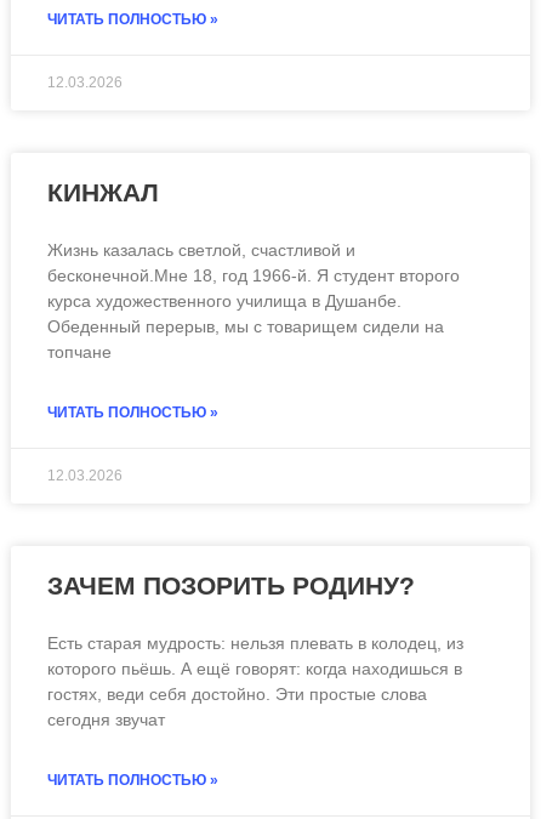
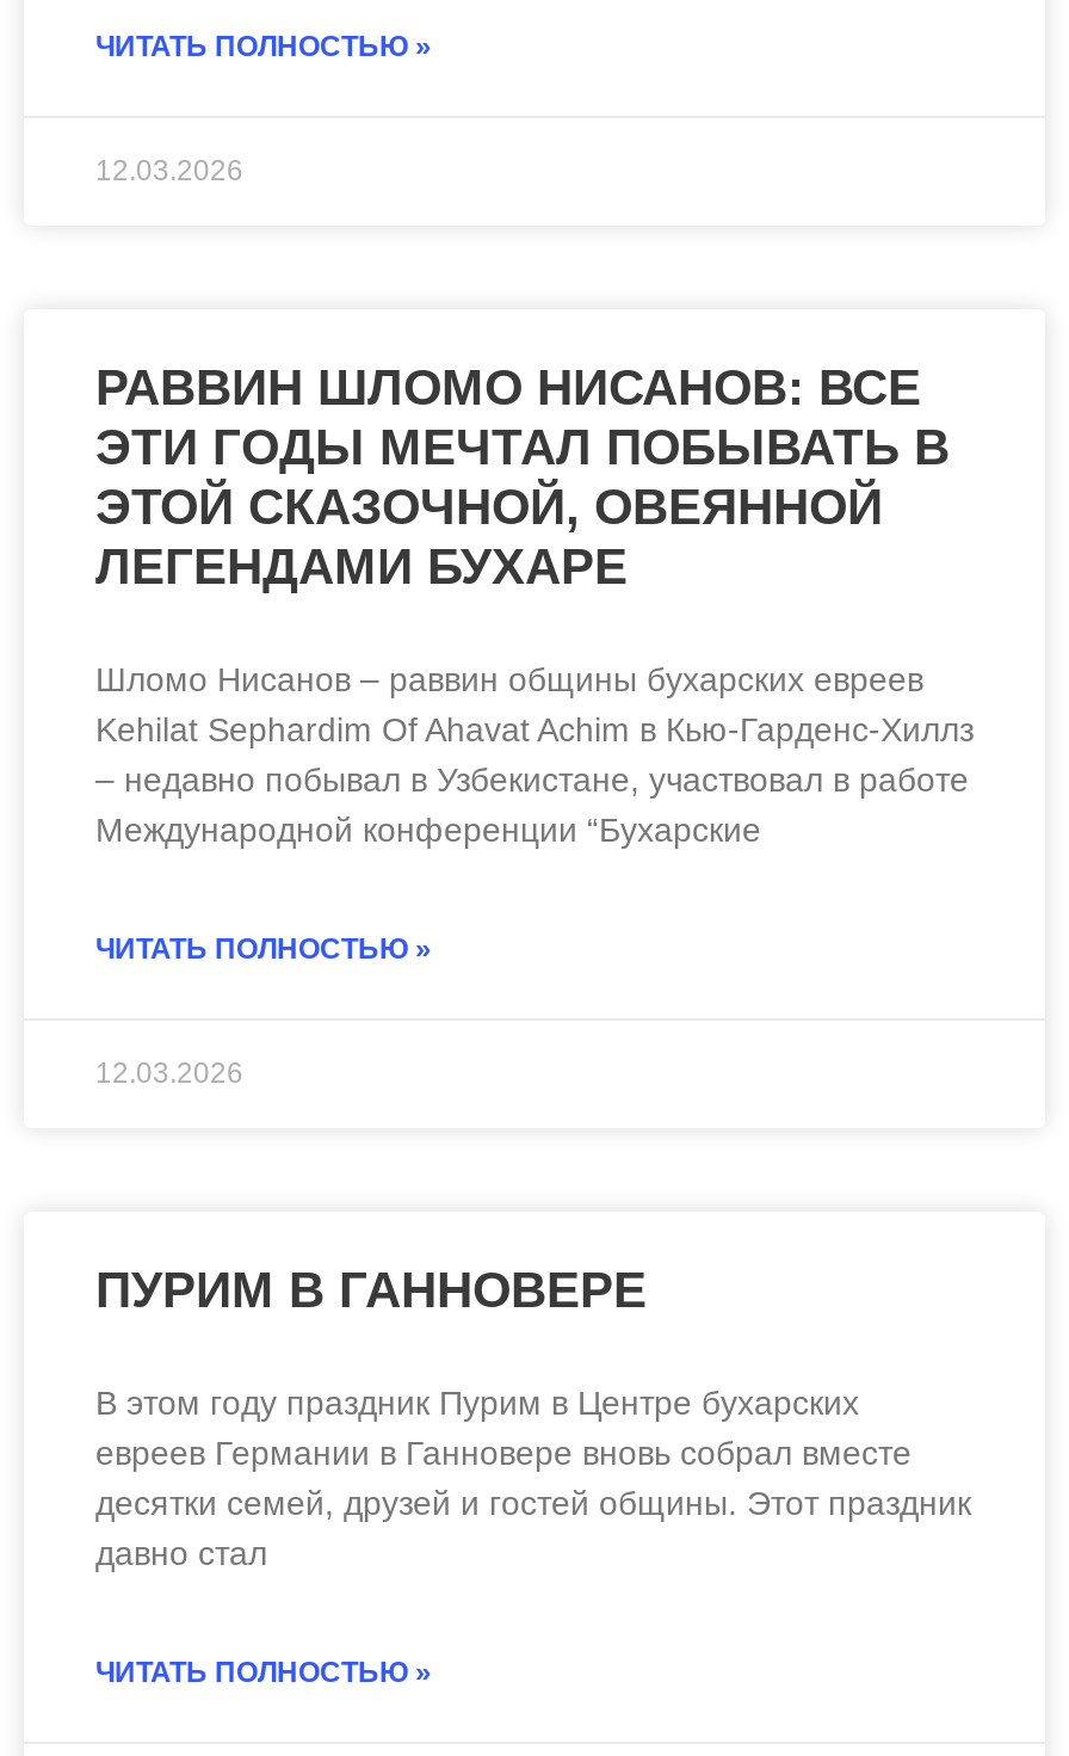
[47,179,159,207] КИНЖАЛ -> [95,359,950,593] РАВВИН ШЛОМО НИСАНОВ: ВСЕ | ЭТИ ГОДЫ МЕЧТАЛ ПОБЫВАТЬ В | ЭТОЙ СКАЗОЧНОЙ, ОВЕЯННОЙ | ЛЕГЕНДАМИ БУХАРЕ
[47,241,460,362] Жизнь казалась светлой, счастливой и | бесконечной.Мне 18, год 1966-й. Я студент второго | курса художественного училища в Душанбе. | Обеденный перерыв, мы с товарищем сидели на | топчане -> [95,660,974,848] Шломо Нисанов – раввин общины бухарских евреев | Kehilat Sephardim Of Ahavat Achim в Кью-Гарденс-Хиллз | – недавно побывал в Узбекистане, участвовал в работе | Международной конференции “Бухарские
[47,572,415,600] ЗАЧЕМ ПОЗОРИТЬ РОДИНУ? -> [95,1261,647,1316] ПУРИМ В ГАННОВЕРЕ
[47,634,463,730] Есть старая мудрость: нельзя плевать в колодец, из | которого пьёшь. А ещё говорят: когда находишься в | гостях, веди себя достойно. Эти простые слова | сегодня звучат -> [95,1383,971,1572] В этом году праздник Пурим в Центре бухарских | евреев Германии в Ганновере вновь собрал вместе | десятки семей, друзей и гостей общины. Этот праздник | давно стал

